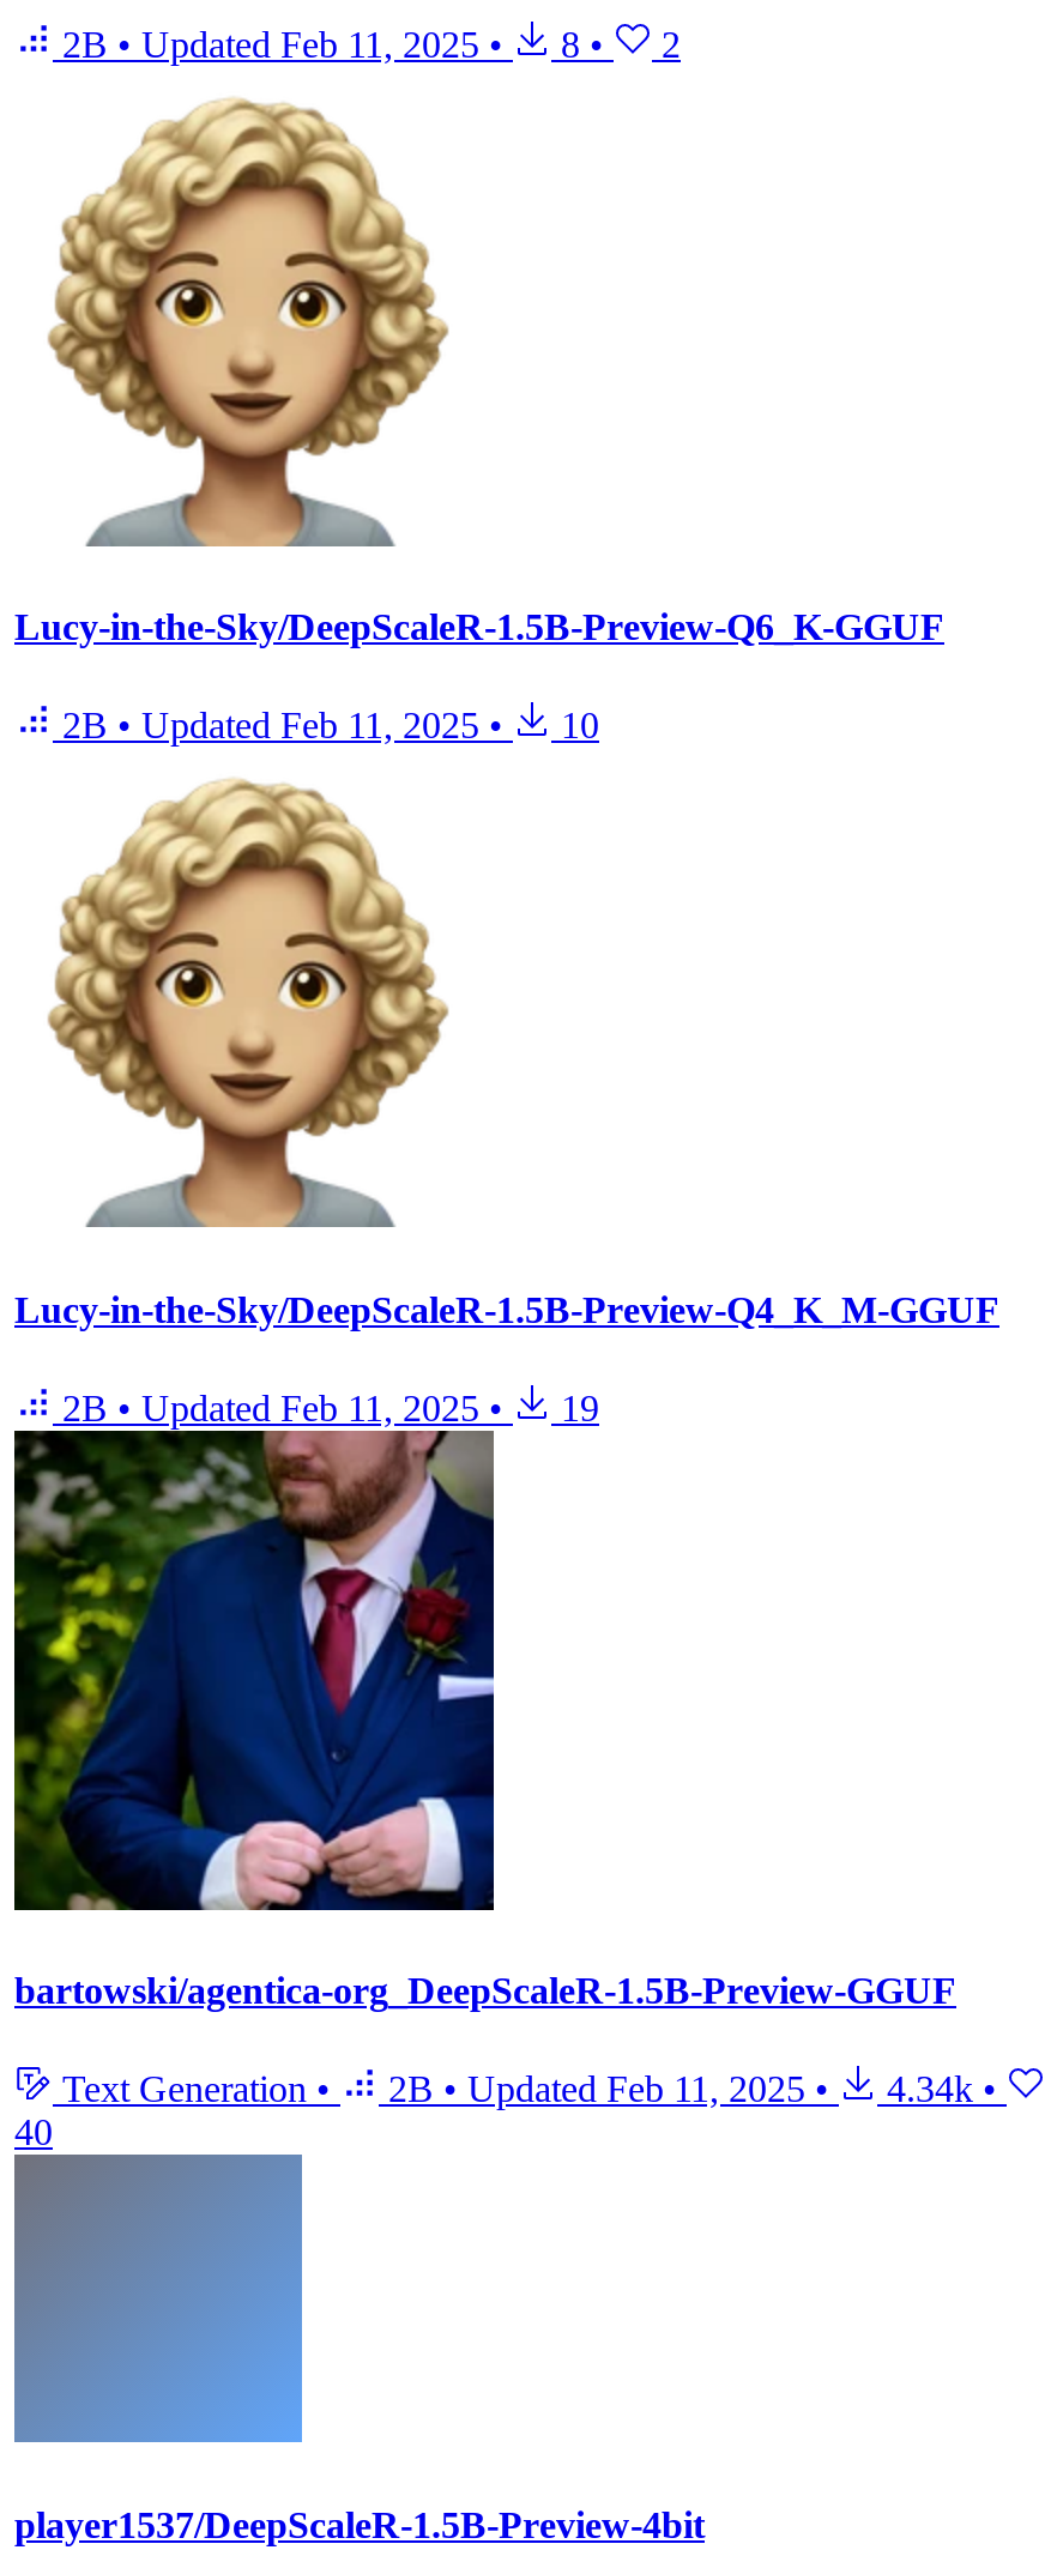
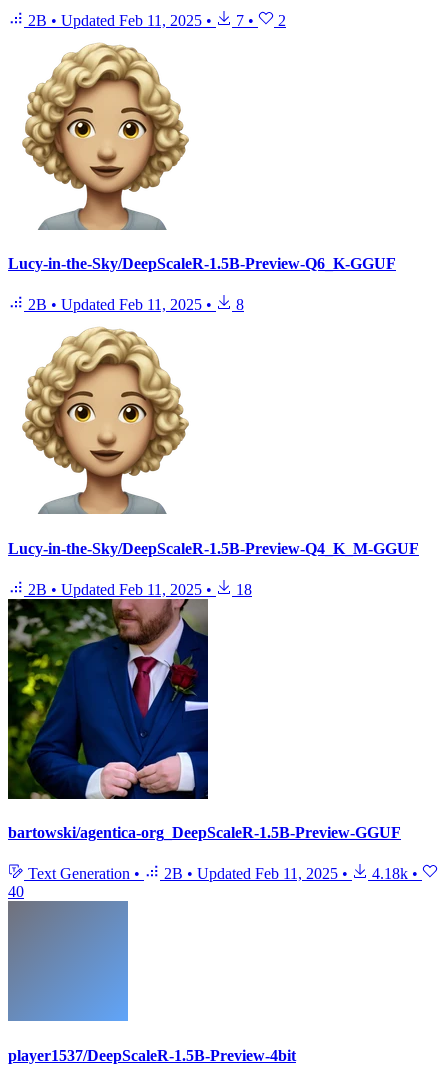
[53,23,681,64] 2B • Updated Feb 11, 2025 • 8 • 2 -> [24,12,286,29] 2B • Updated Feb 11, 2025 • 7 • 2
[53,705,599,746] 2B • Updated Feb 11, 2025 • 10 -> [24,296,244,313] 2B • Updated Feb 11, 2025 • 8
[53,1387,599,1428] 2B • Updated Feb 11, 2025 • 19 -> [24,581,252,598] 2B • Updated Feb 11, 2025 • 18
[53,2069,997,2110] Text Generation • 2B • Updated Feb 11, 2025 • 4.34k • -> [24,865,418,882] Text Generation • 2B • Updated Feb 11, 2025 • 4.18k •

